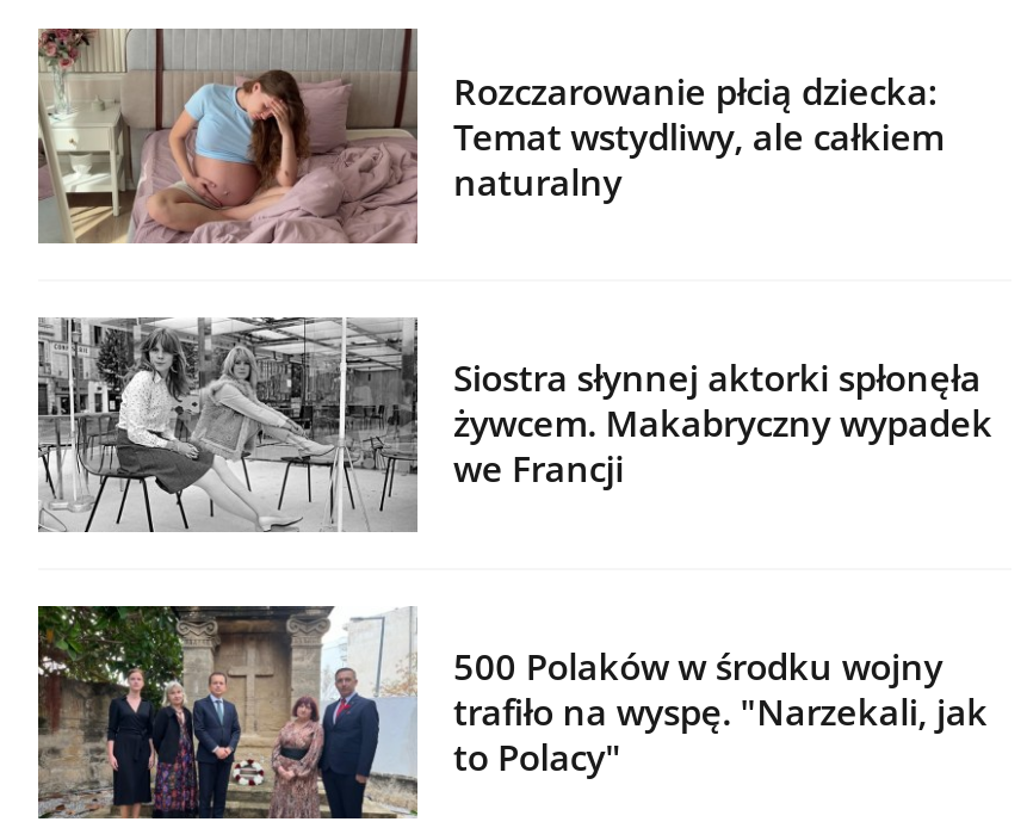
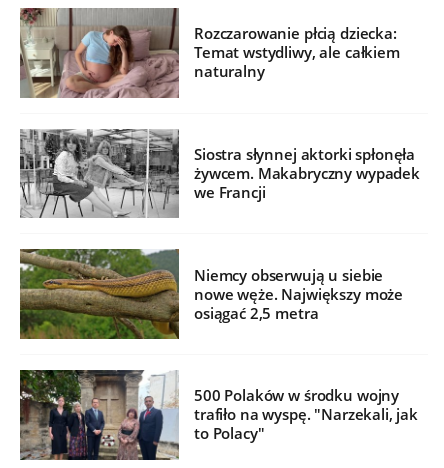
none -> [20,248,403,339] [image] | Niemcy obserwują u siebie | nowe węże. Największy może | osiągać 2,5 metra

